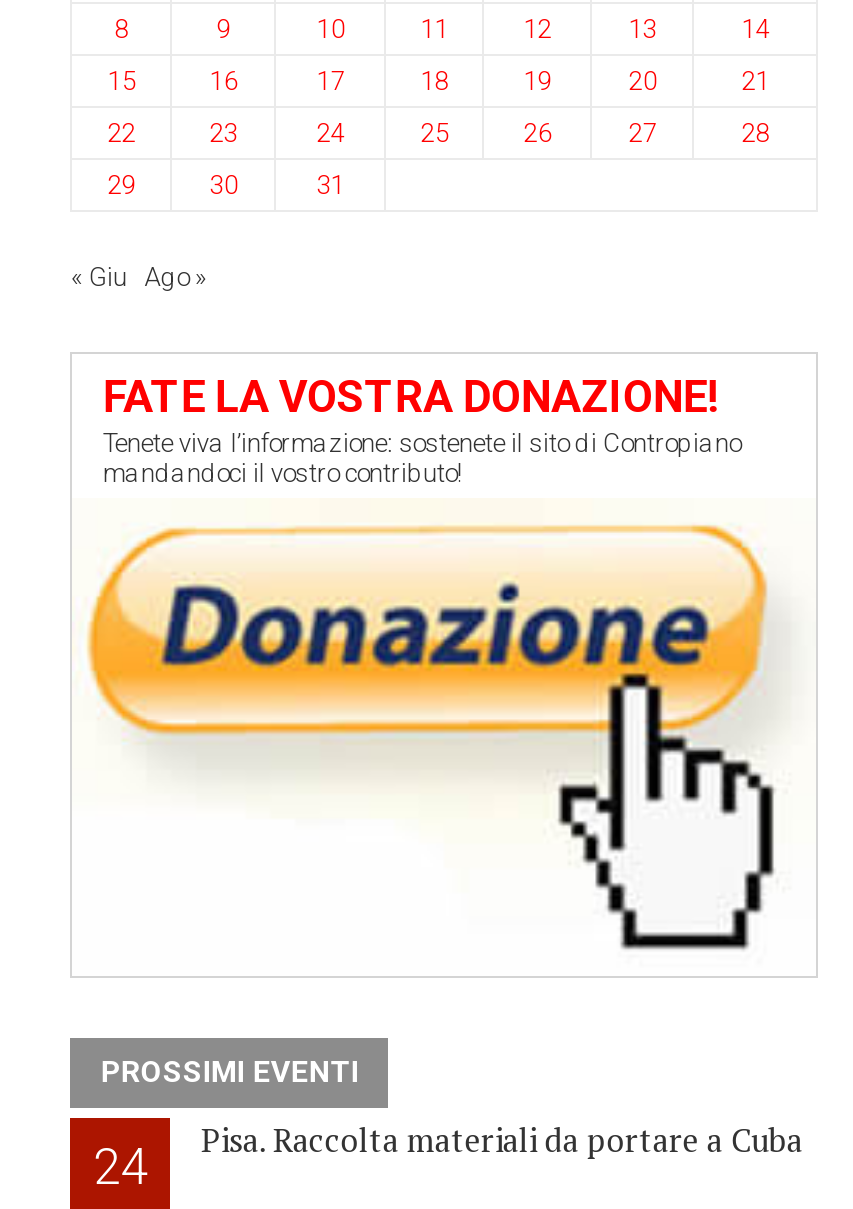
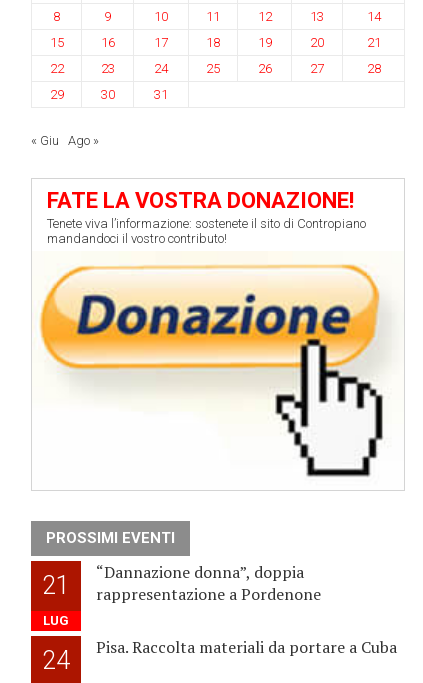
none -> [42,571,70,628] 21 | LUG
none -> [96,561,321,605] “Dannazione donna”, doppia | rappresentazione a Pordenone

